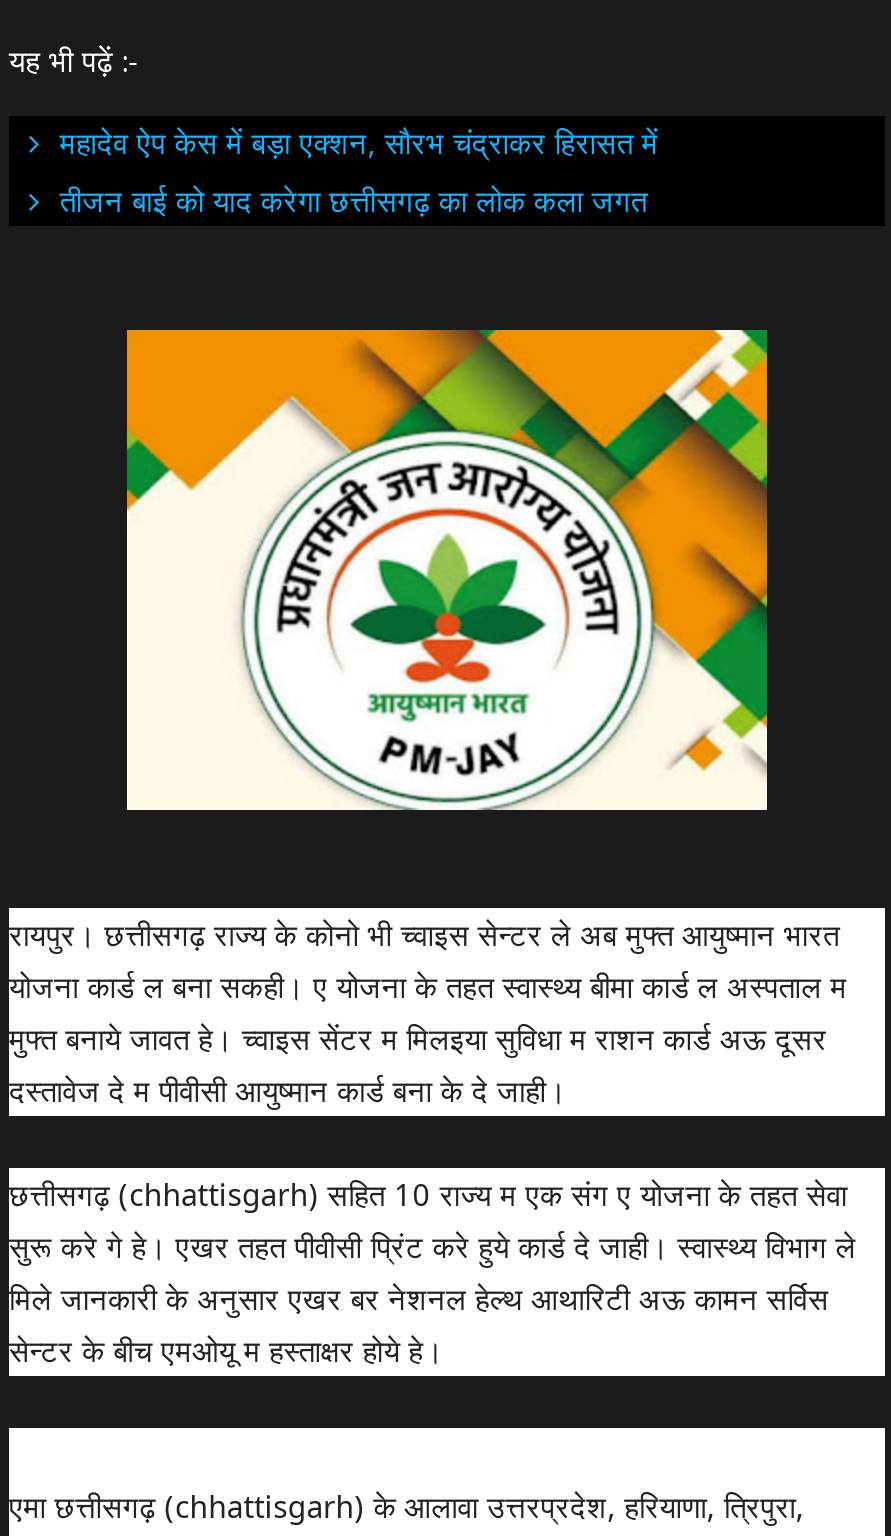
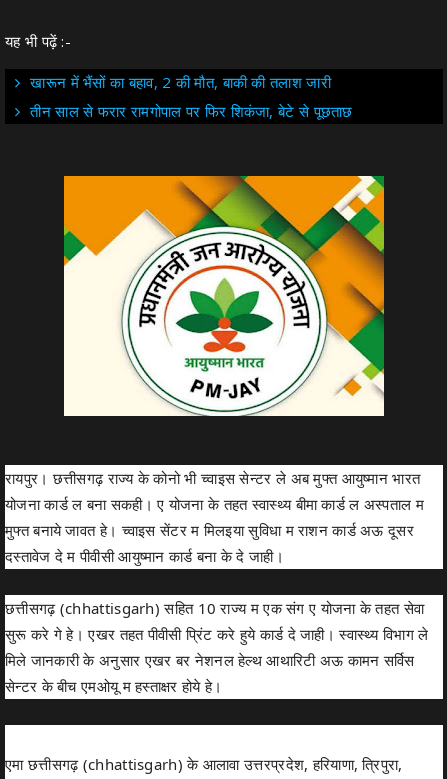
[60,123,658,221] महादेव ऐप केस में बड़ा एक्शन, सौरभ चंद्राकर हिरासत में | तीजन बाई को याद करेगा छत्तीसगढ़ का लोक कला जगत -> [30,72,353,121] खारून में भैंसों का बहाव, 2 की मौत, बाकी की तलाश जारी | तीन साल से फरार रामगोपाल पर फिर शिकंजा, बेटे से पूछताछ

